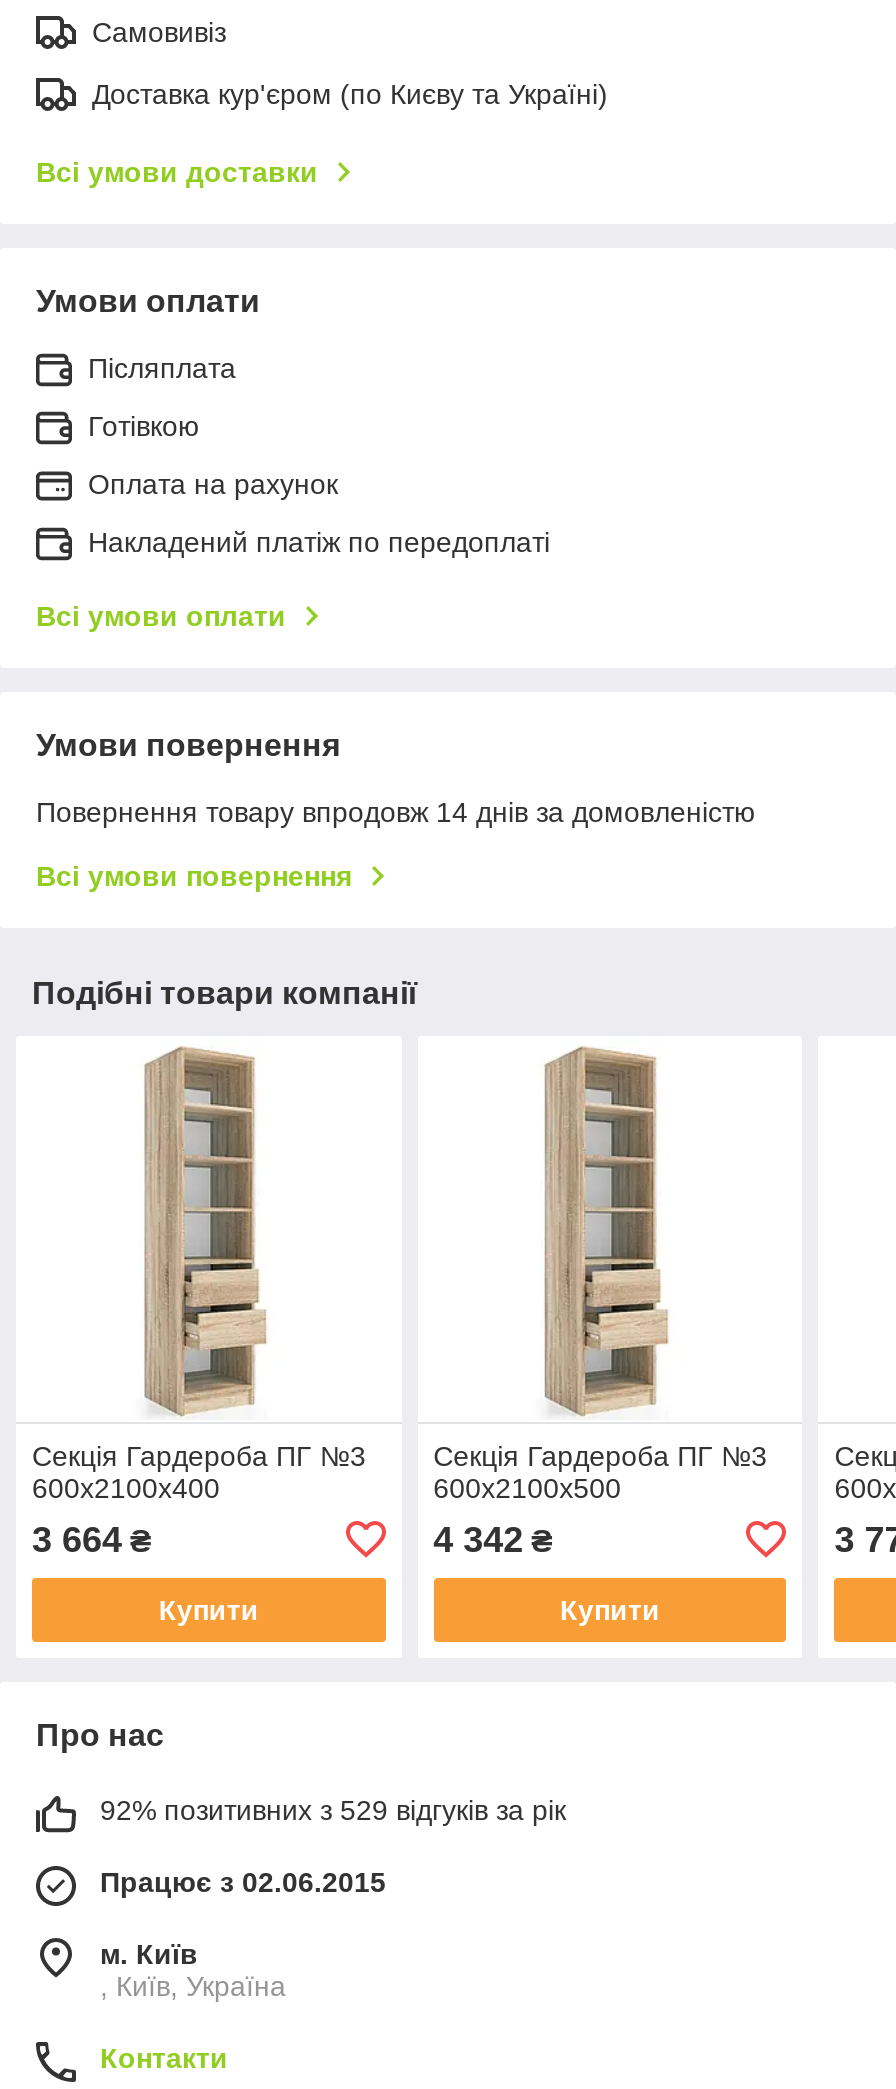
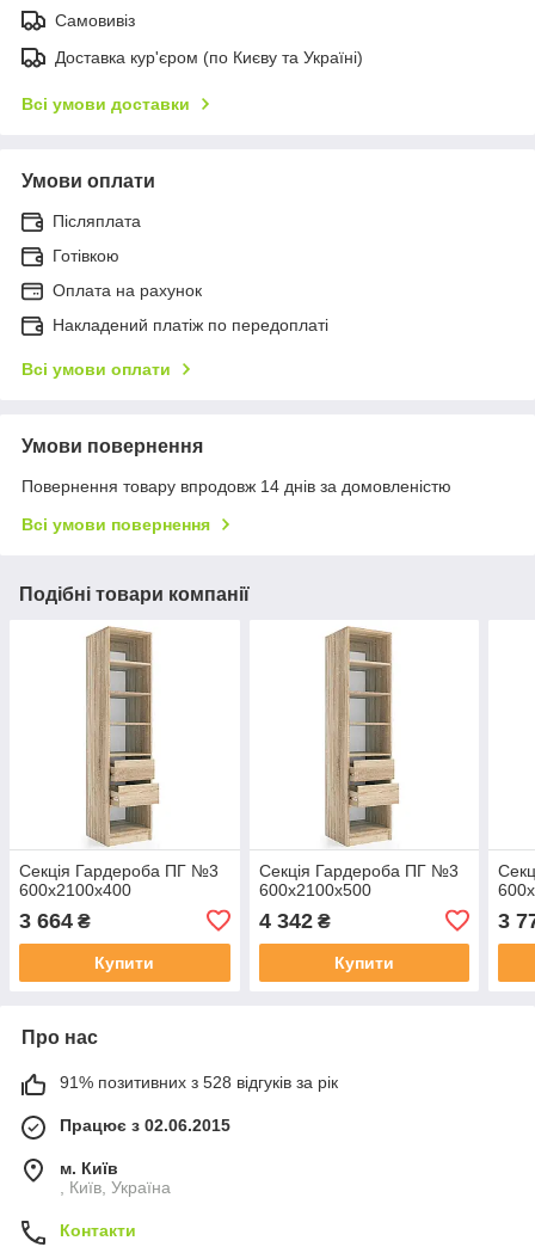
[100,1793,566,1825] 92% позитивних з 529 відгуків за рік -> [60,1072,338,1091] 91% позитивних з 528 відгуків за рік

